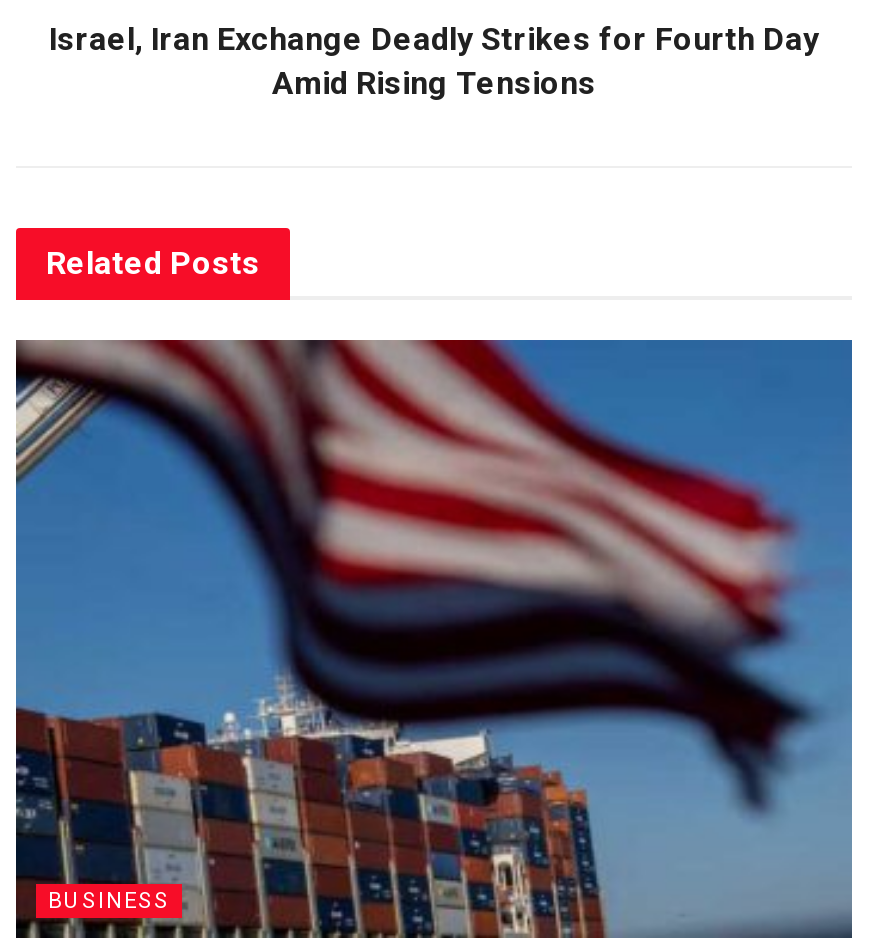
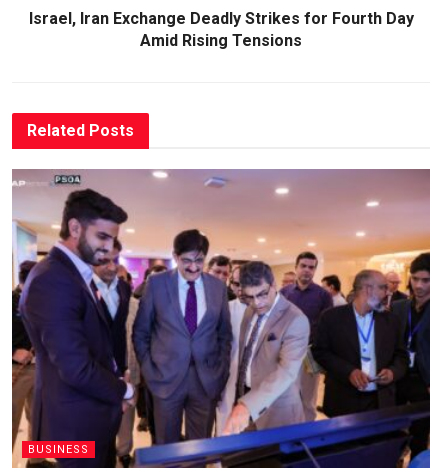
[14,338,854,940] [image] -> [11,168,431,469] [image]

